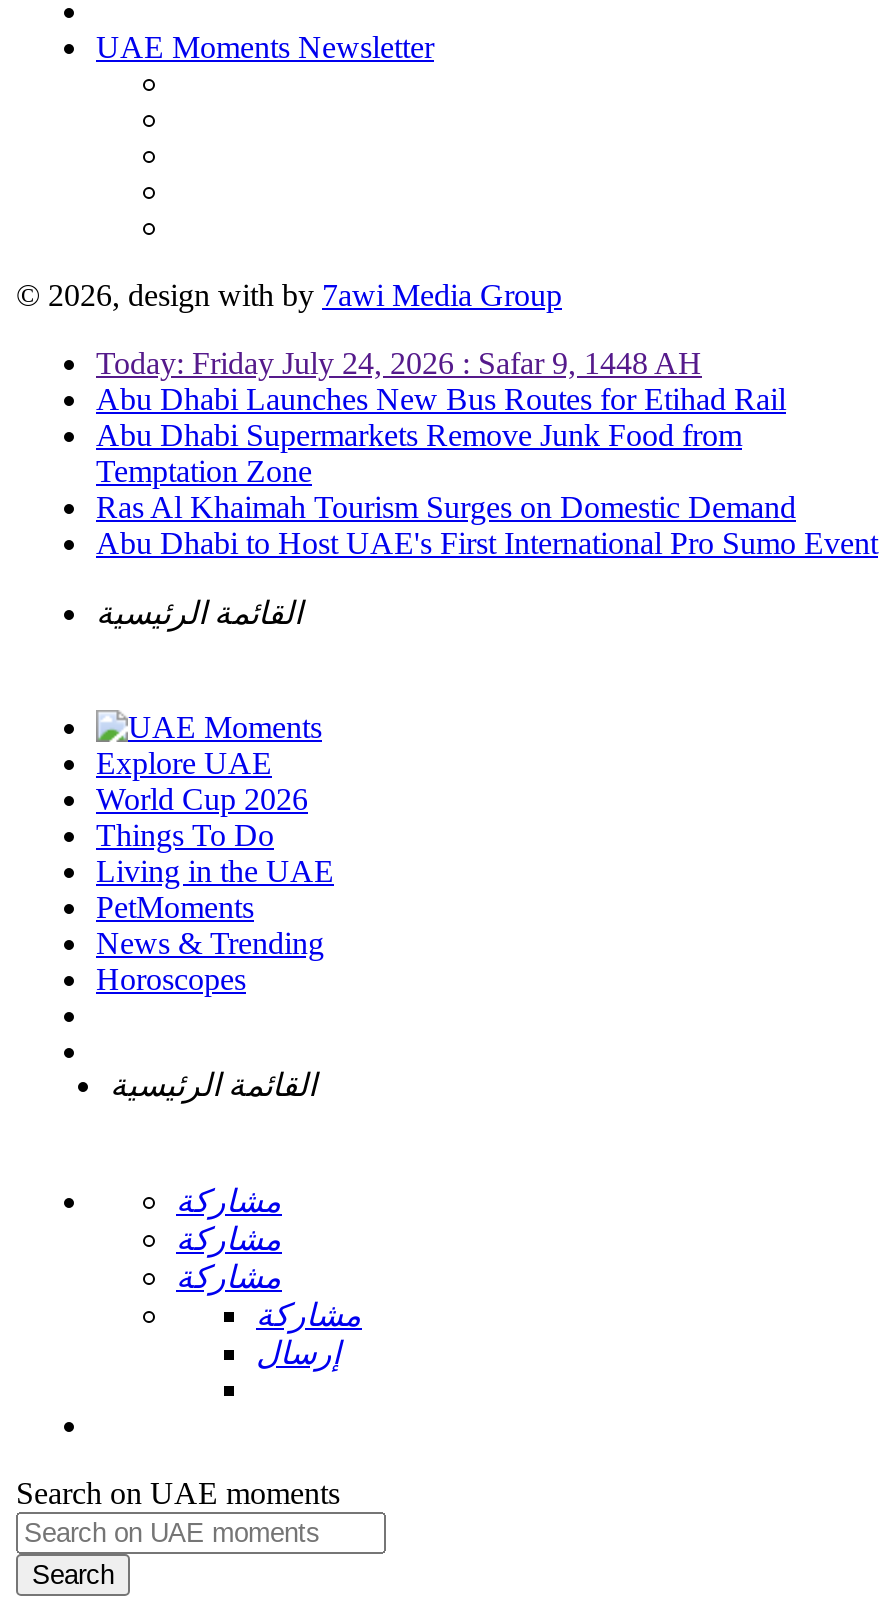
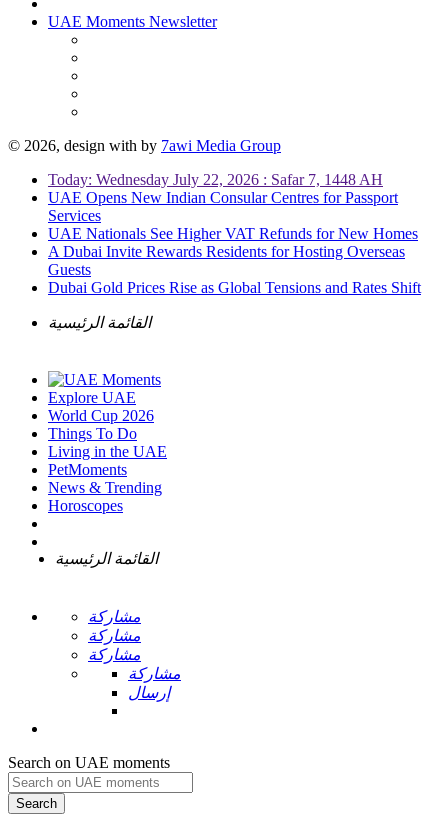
[96,346,878,560] Today: Friday July 24, 2026 : Safar 9, 1448 AH | Abu Dhabi Launches New Bus Routes for Etihad Rail | Abu Dhabi Supermarkets Remove Junk Food from | Temptation Zone | Ras Al Khaimah Tourism Surges on Domestic Demand | Abu Dhabi to Host UAE's First International Pro Sumo Event -> [48,171,421,296] Today: Wednesday July 22, 2026 : Safar 7, 1448 AH | UAE Opens New Indian Consular Centres for Passport | Services | UAE Nationals See Higher VAT Refunds for New Homes | A Dubai Invite Rewards Residents for Hosting Overseas | Guests | Dubai Gold Prices Rise as Global Tensions and Rates Shift

